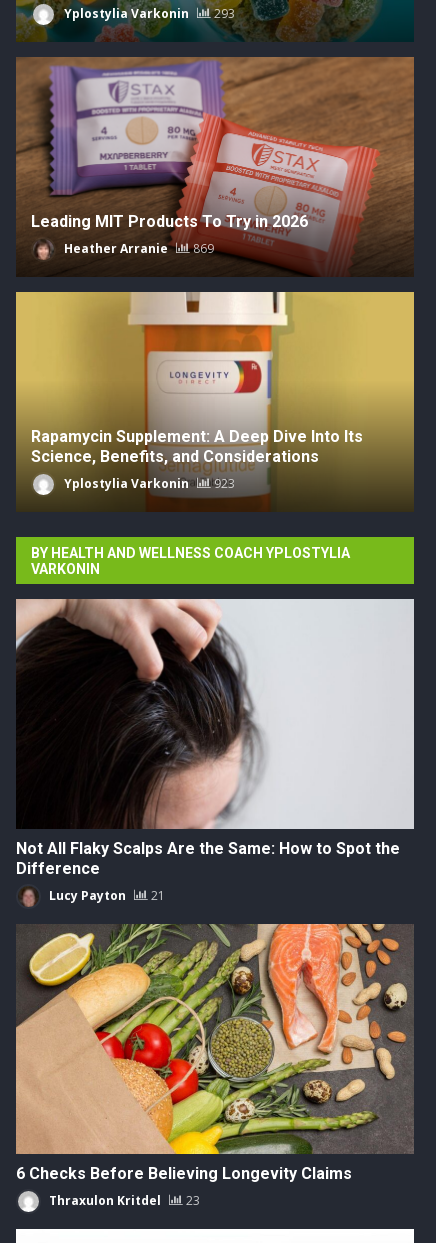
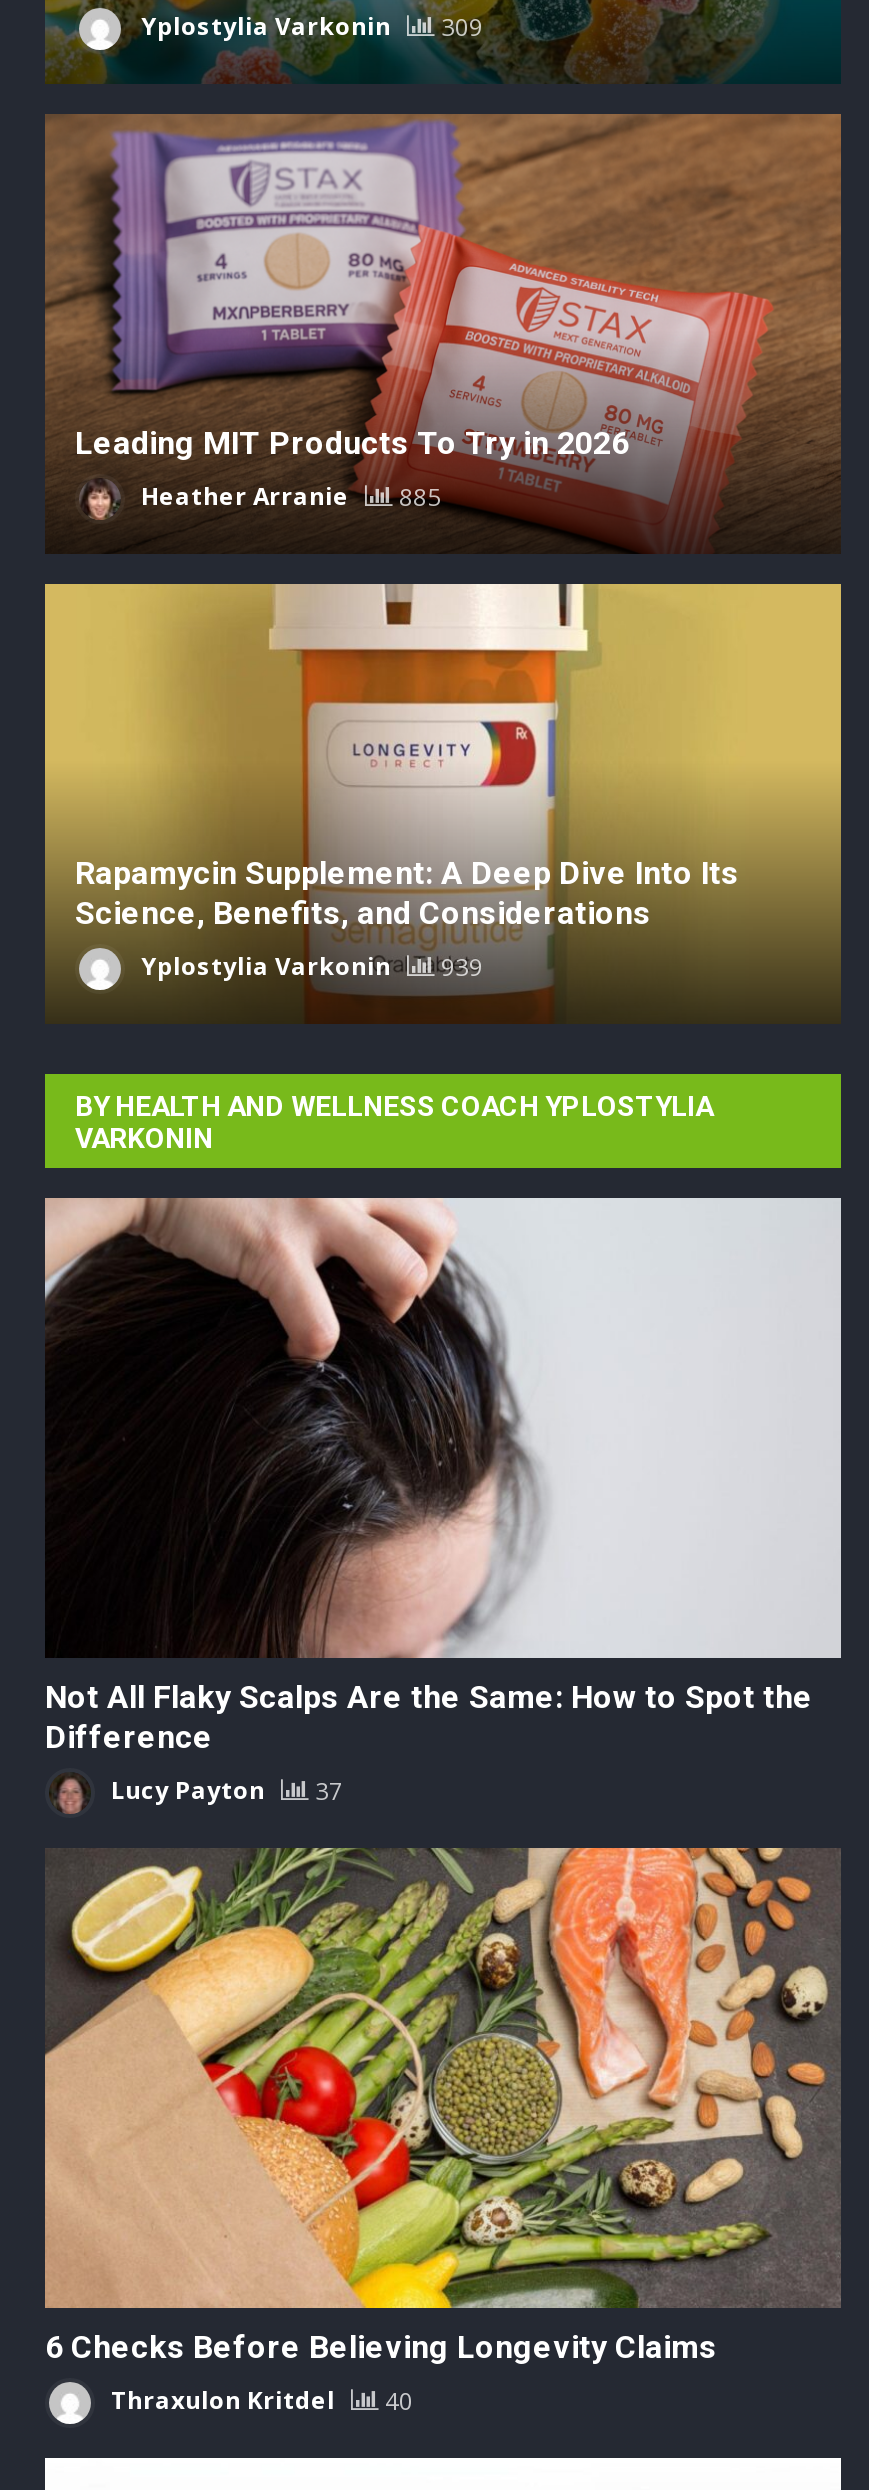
[61,5,235,22] Yplostylia Varkonin 293 -> [135,10,483,44] Yplostylia Varkonin 309
[61,240,214,257] Heather Arranie 869 -> [135,480,441,514] Heather Arranie 885
[61,475,235,492] Yplostylia Varkonin 923 -> [135,950,483,984] Yplostylia Varkonin 939
[46,887,165,904] Lucy Payton 21 -> [105,1774,343,1808] Lucy Payton 37
[46,1192,200,1209] Thraxulon Kritdel 23 -> [105,2384,413,2418] Thraxulon Kritdel 40

